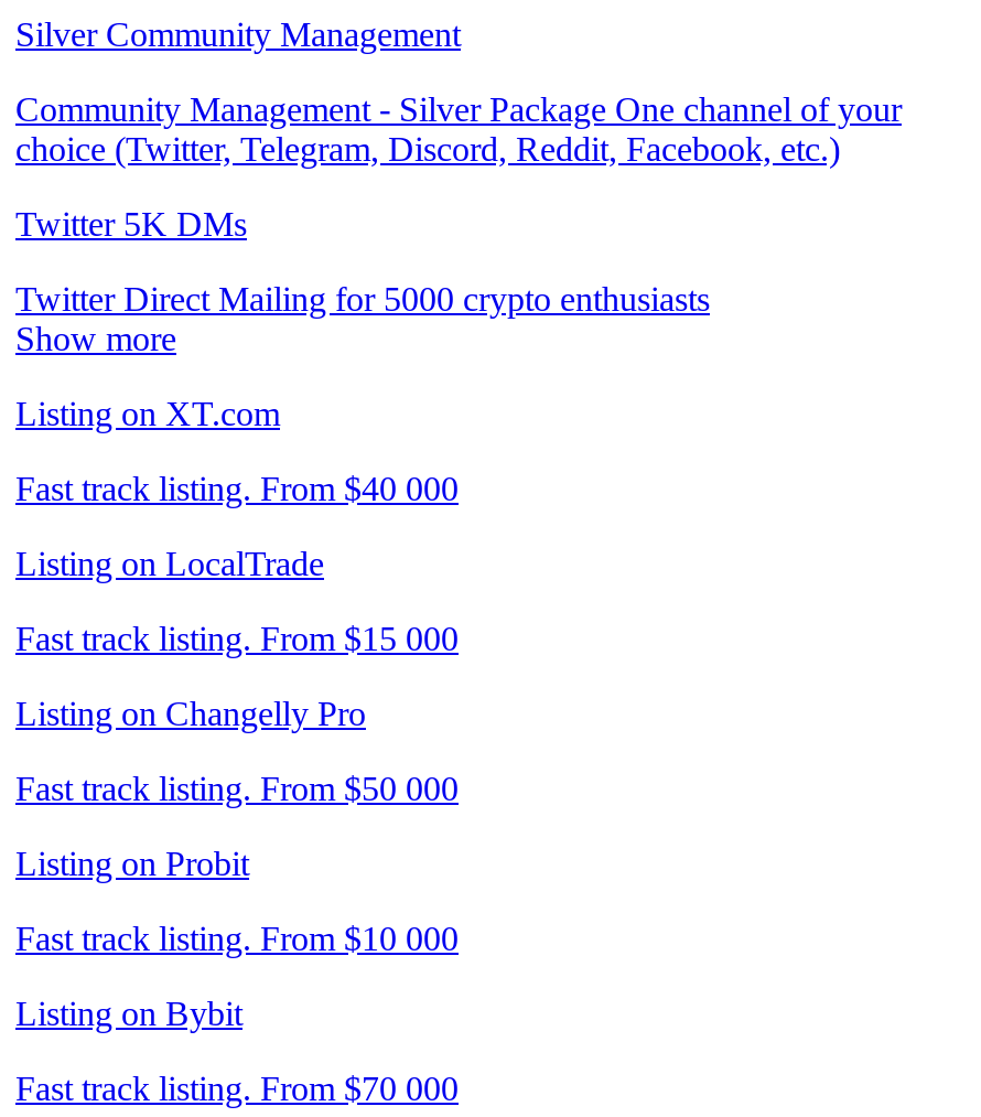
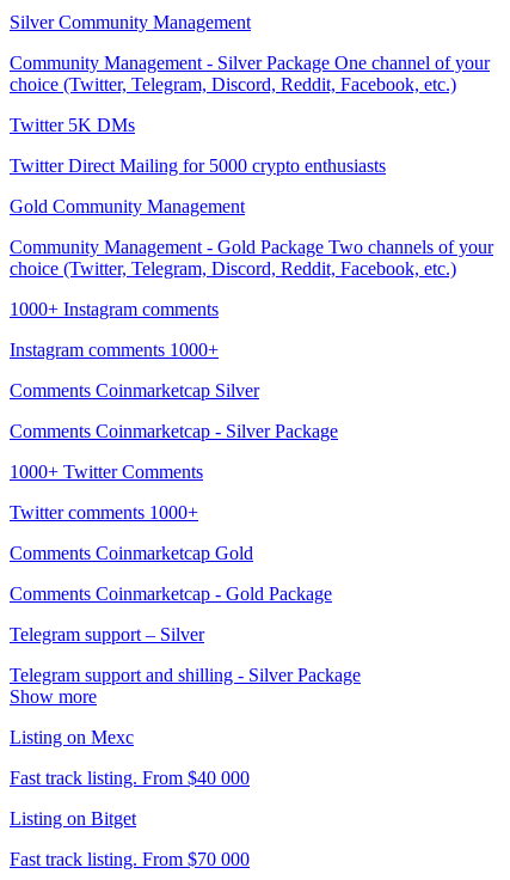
none -> [10,196,493,685] Gold Community Management | Community Management - Gold Package Two channels of your | choice (Twitter, Telegram, Discord, Reddit, Facebook, etc.) | 1000+ Instagram comments | Instagram comments 1000+ | Comments Coinmarketcap Silver | Comments Coinmarketcap - Silver Package | 1000+ Twitter Comments | Twitter comments 1000+ | Comments Coinmarketcap Gold | Comments Coinmarketcap - Gold Package | Telegram support – Silver | Telegram support and shilling - Silver Package
moved [15,320,176,357] -> [10,686,97,707]: Show more
[15,395,280,432] Listing on XT.com -> [10,727,134,747] Listing on Mexc
moved [15,470,459,507] -> [10,768,250,788]: Fast track listing. From $40 000
[15,545,459,1032] Listing on LocalTrade | Fast track listing. From $15 000 | Listing on Changelly Pro | Fast track listing. From $50 000 | Listing on Probit | Fast track listing. From $10 000 | Listing on Bybit -> [10,808,136,829] Listing on Bitget

